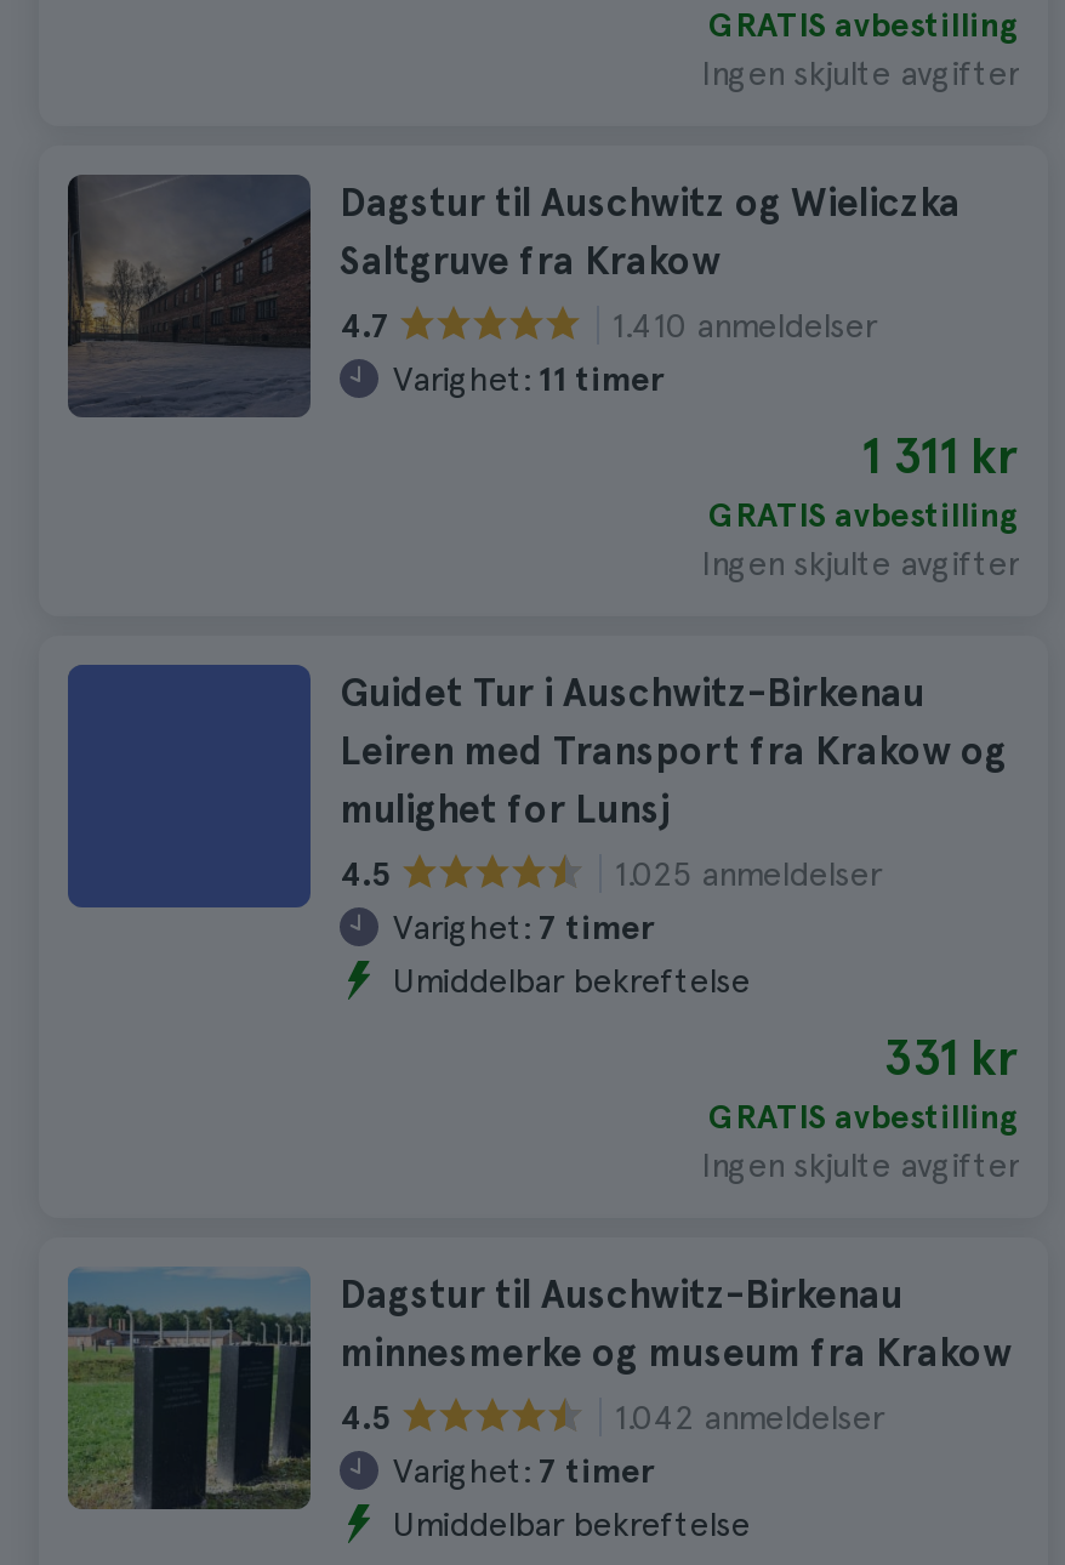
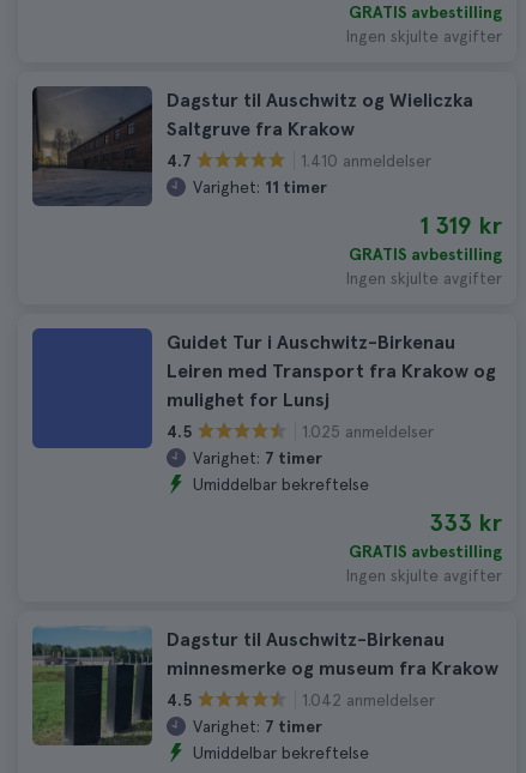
[861,427,1019,485] 1 311 kr -> [419,211,502,240] 1 319 kr
[883,1029,1019,1087] 331 kr -> [429,508,502,537] 333 kr

